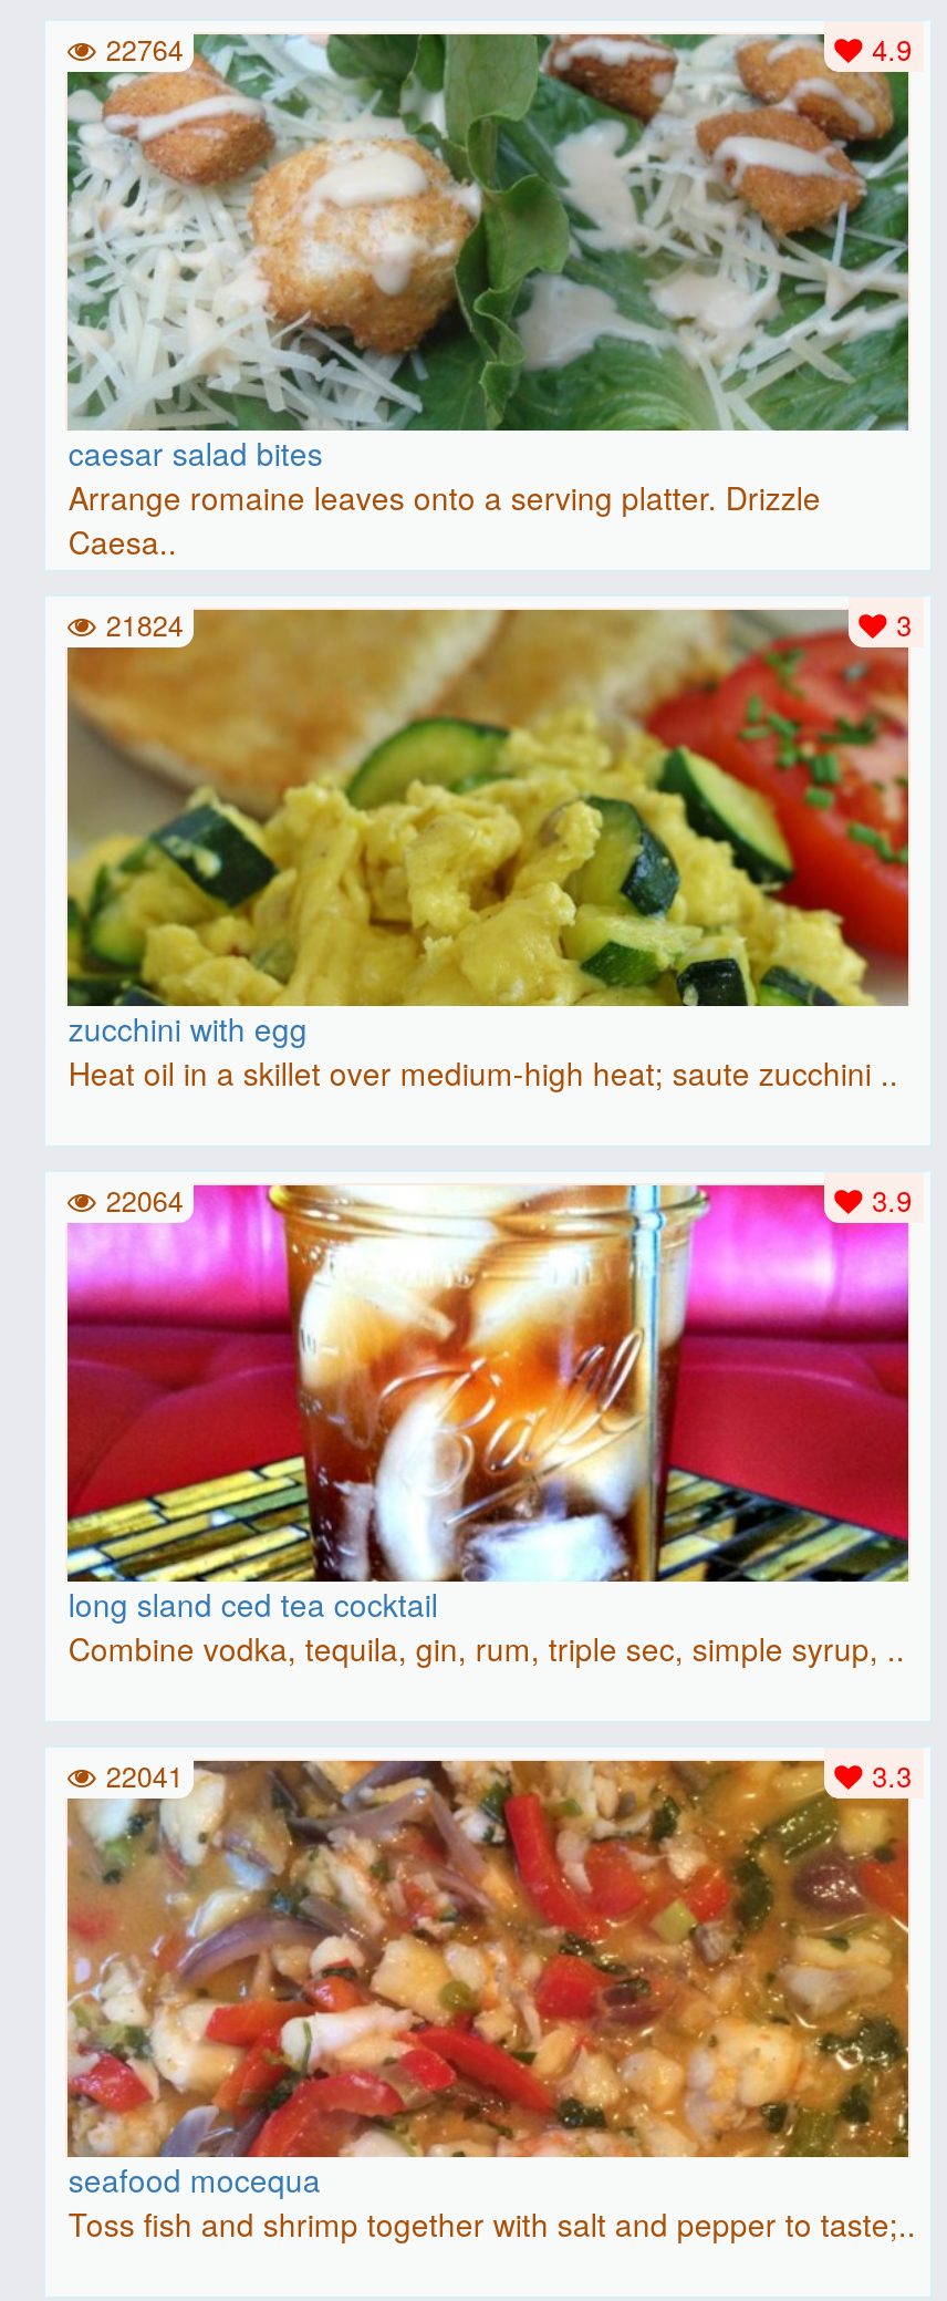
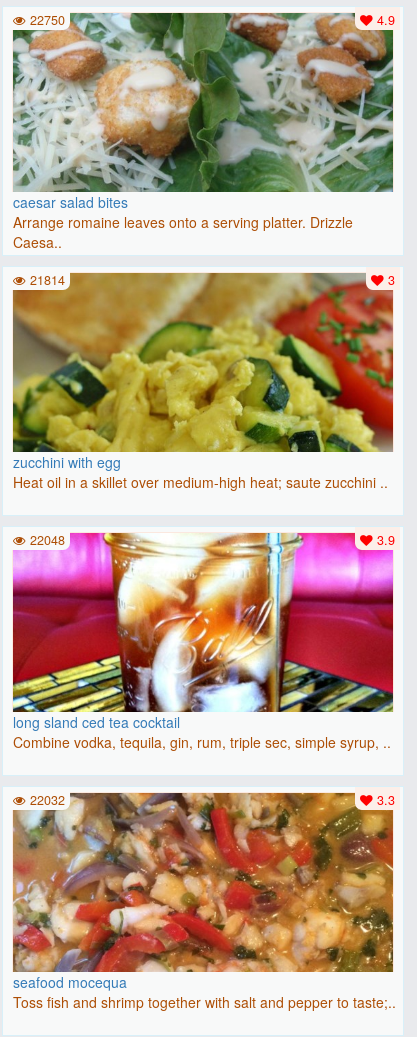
[97,30,183,70] 22764 -> [26,11,65,29] 22750
[97,605,183,645] 21824 -> [26,271,65,289] 21814
[97,1181,183,1221] 22064 -> [26,531,65,549] 22048
[97,1756,183,1796] 22041 -> [26,791,65,809] 22032

